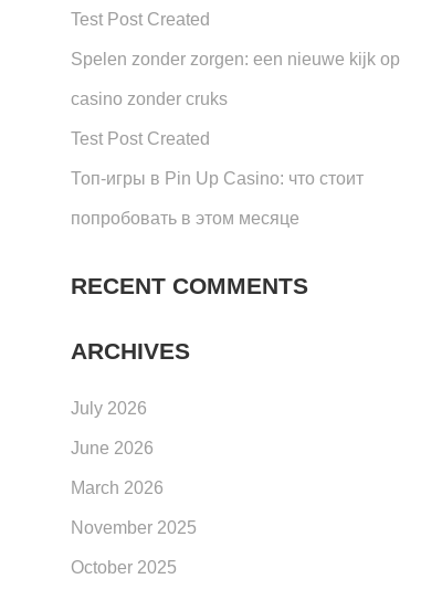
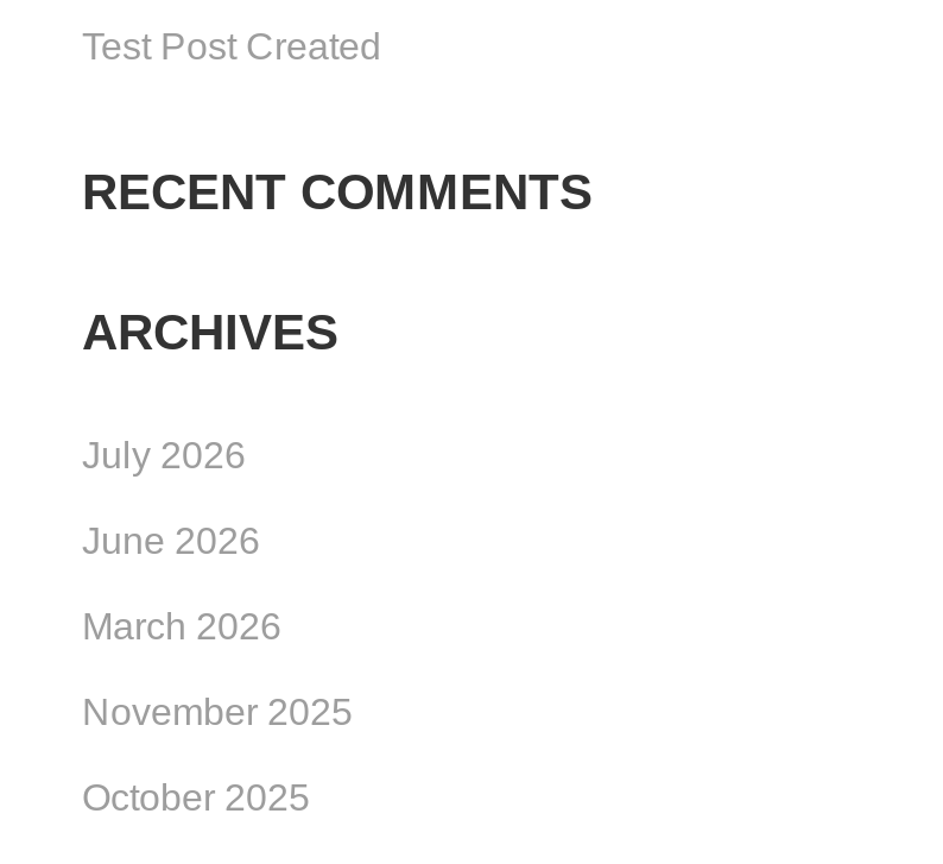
[71,50,400,228] Spelen zonder zorgen: een nieuwe kijk op | casino zonder cruks | Test Post Created | Топ-игры в Pin Up Casino: что стоит | попробовать в этом месяце -> none

